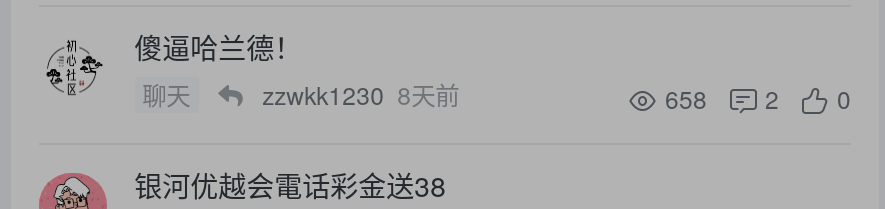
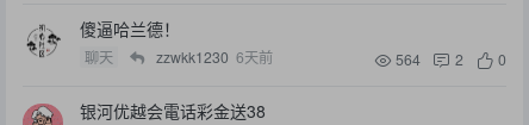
[262,76,459,110] zzwkk1230 8天前 -> [156,46,273,66] zzwkk1230 6天前
[659,81,851,115] 658 2 0 -> [392,49,506,69] 564 2 0

